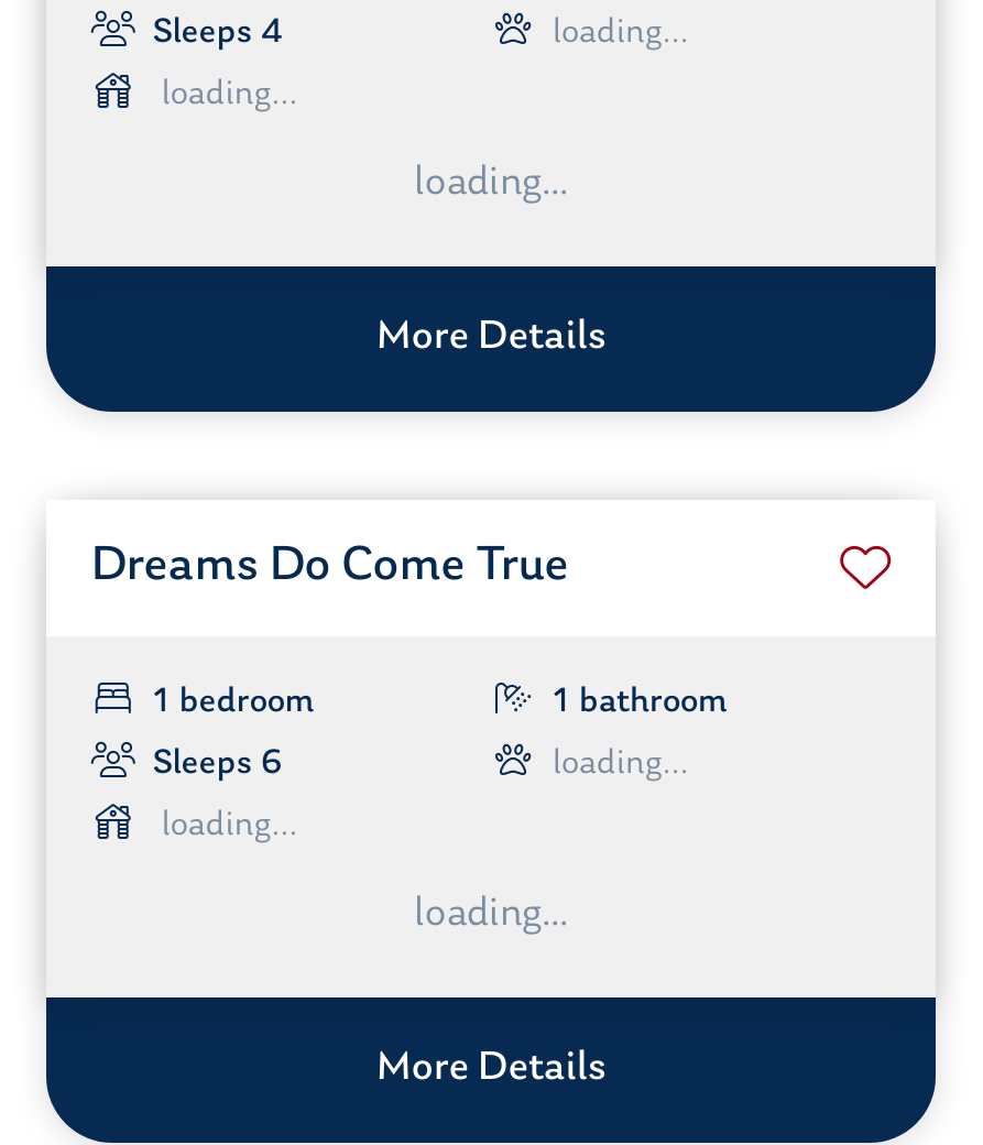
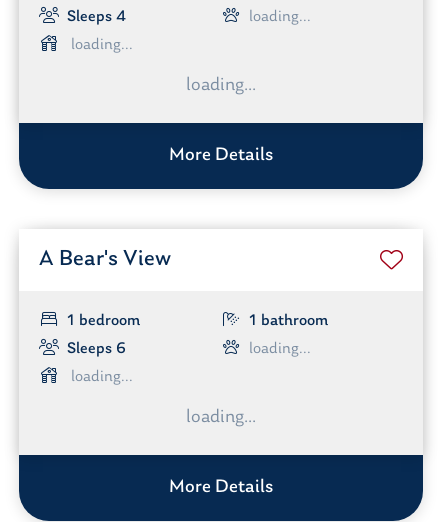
[91,542,569,593] Dreams Do Come True -> [39,248,171,271] A Bear's View

